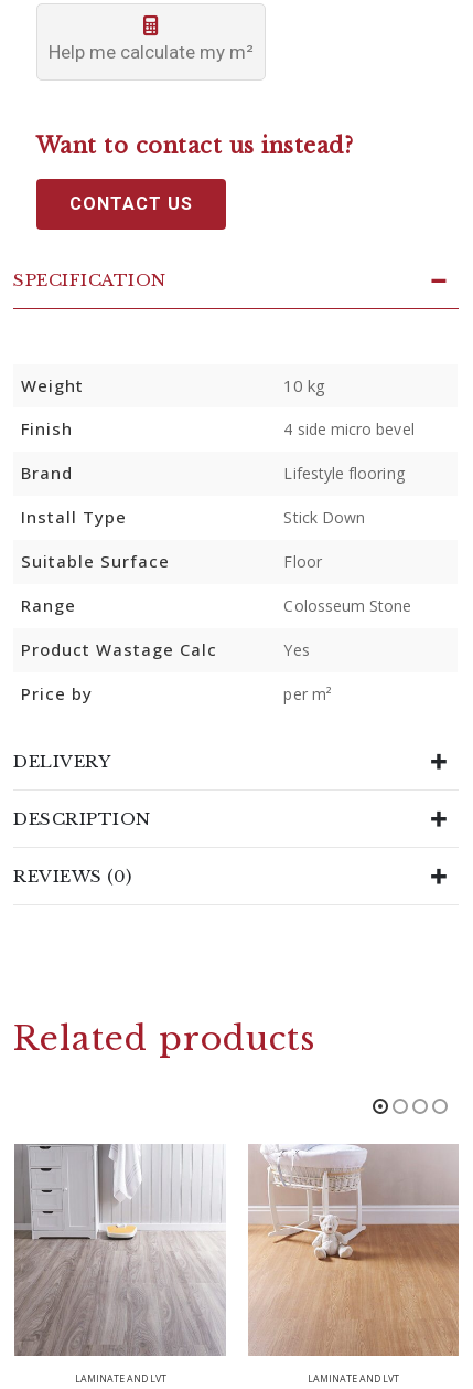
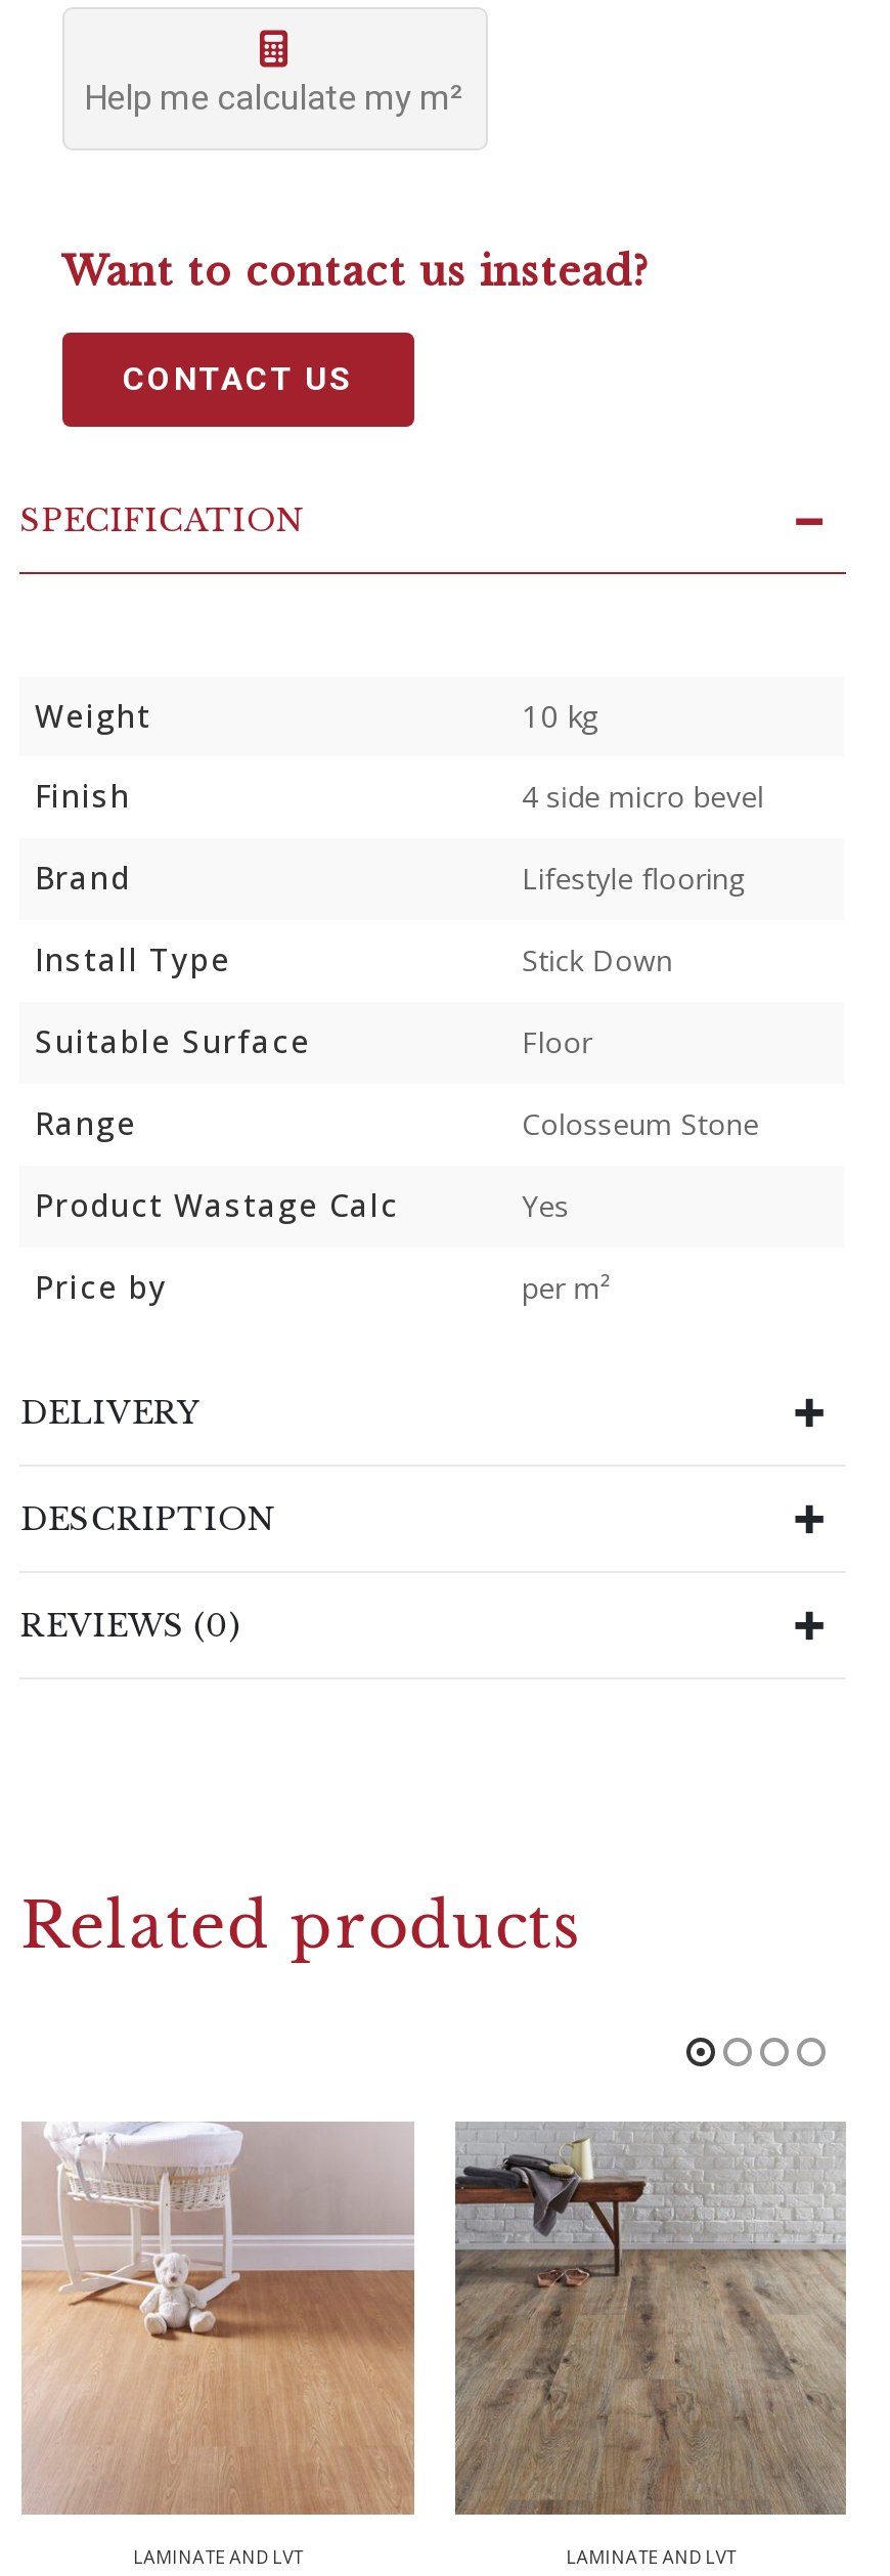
[13,1143,226,1356] [image] -> [19,2122,416,2515] [image]
[247,1145,459,1356] [image] -> [453,2122,846,2515] [image]

